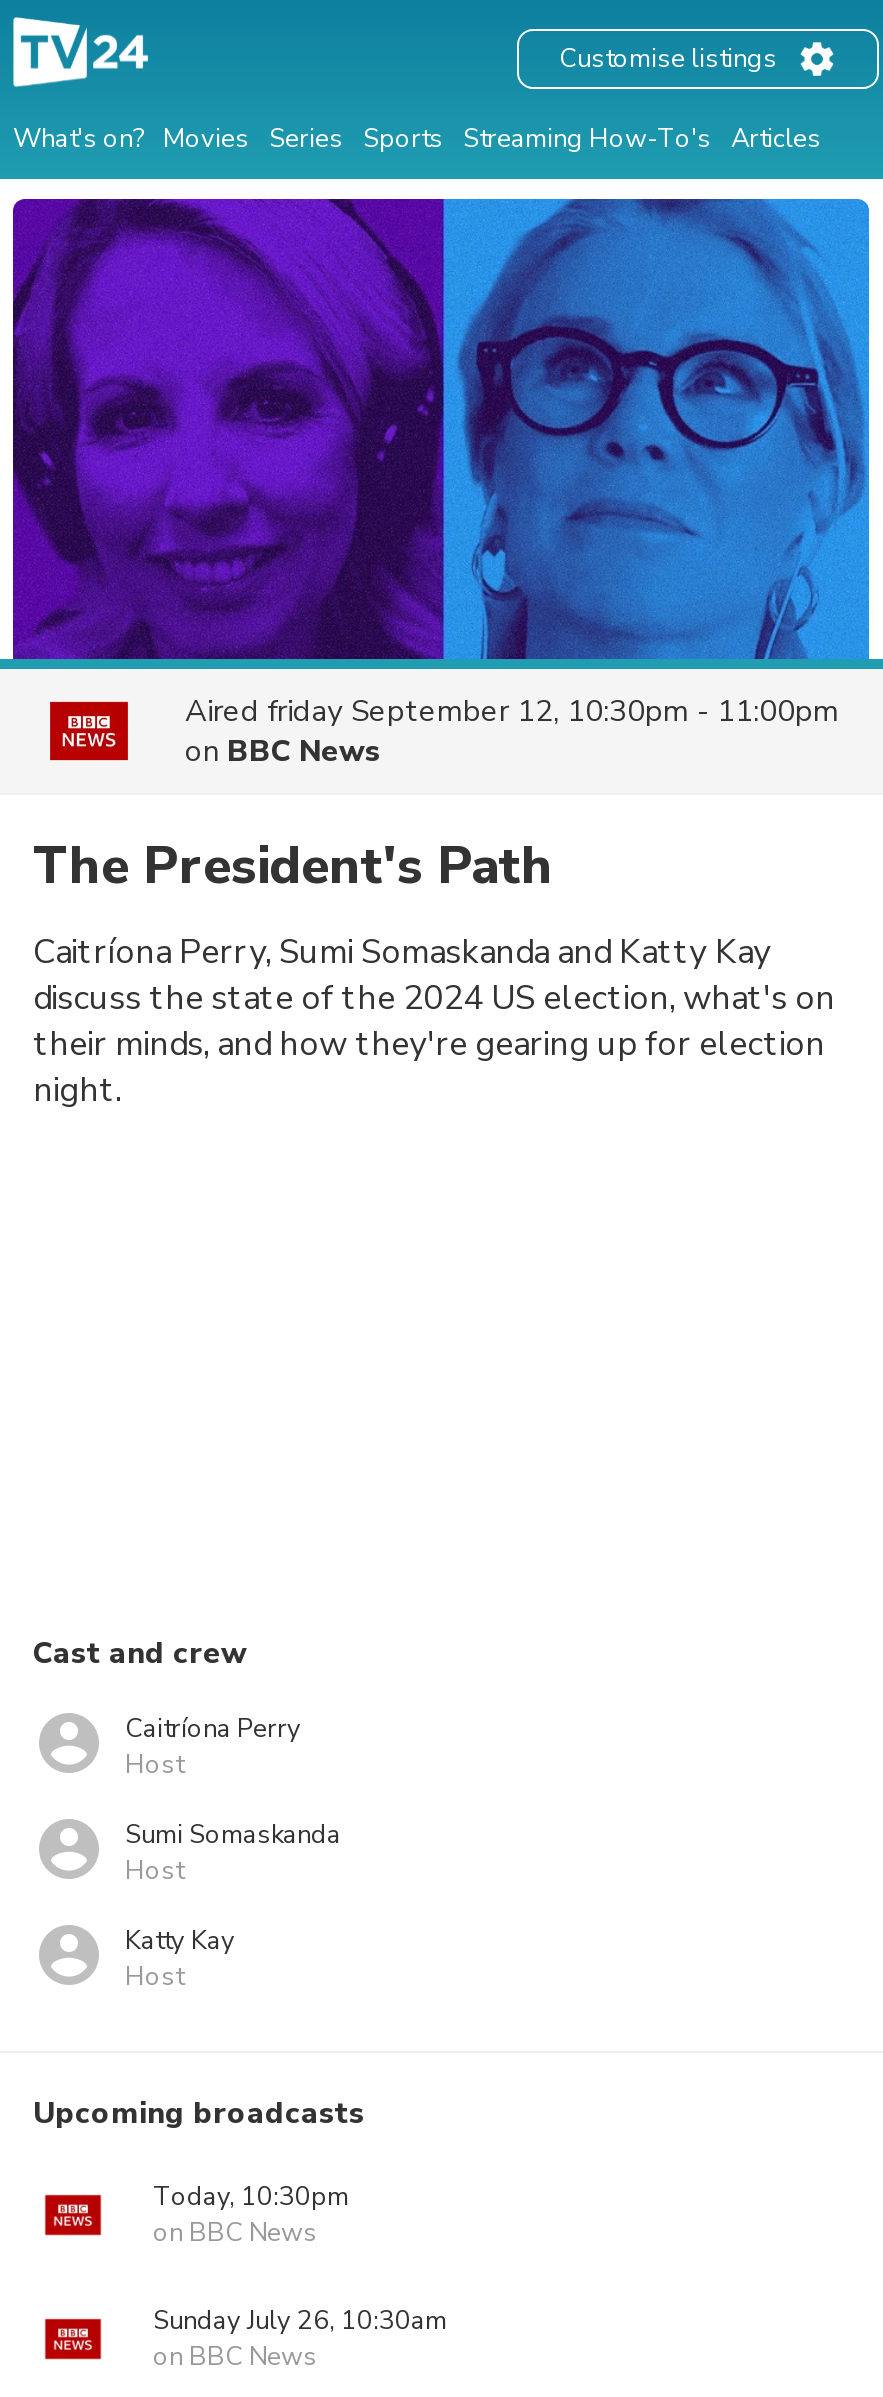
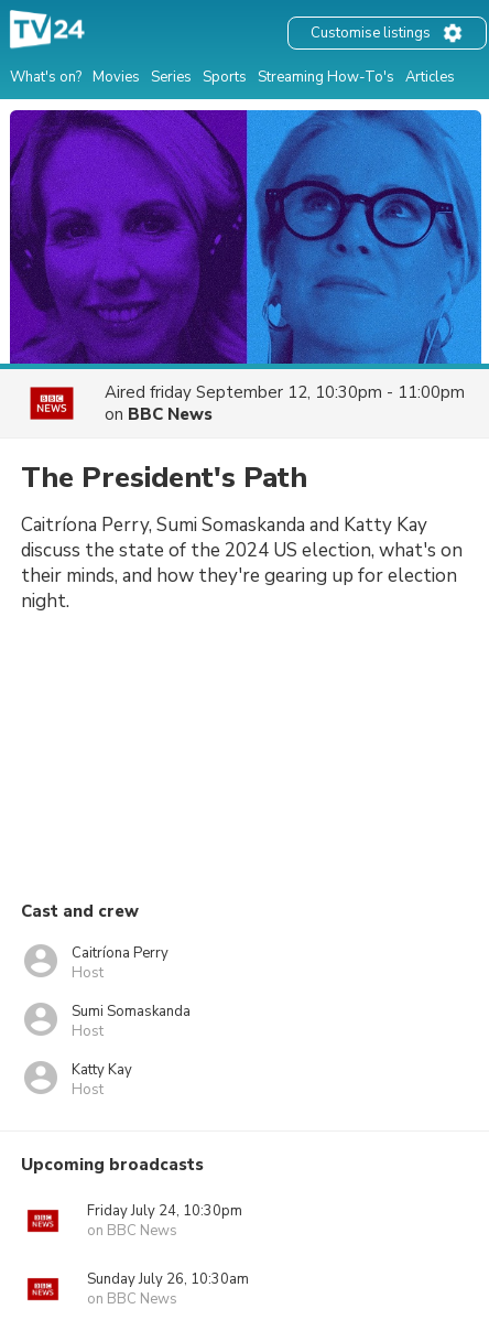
[153,2179,349,2215] Today, 10:30pm -> [87,1201,242,1221] Friday July 24, 10:30pm

